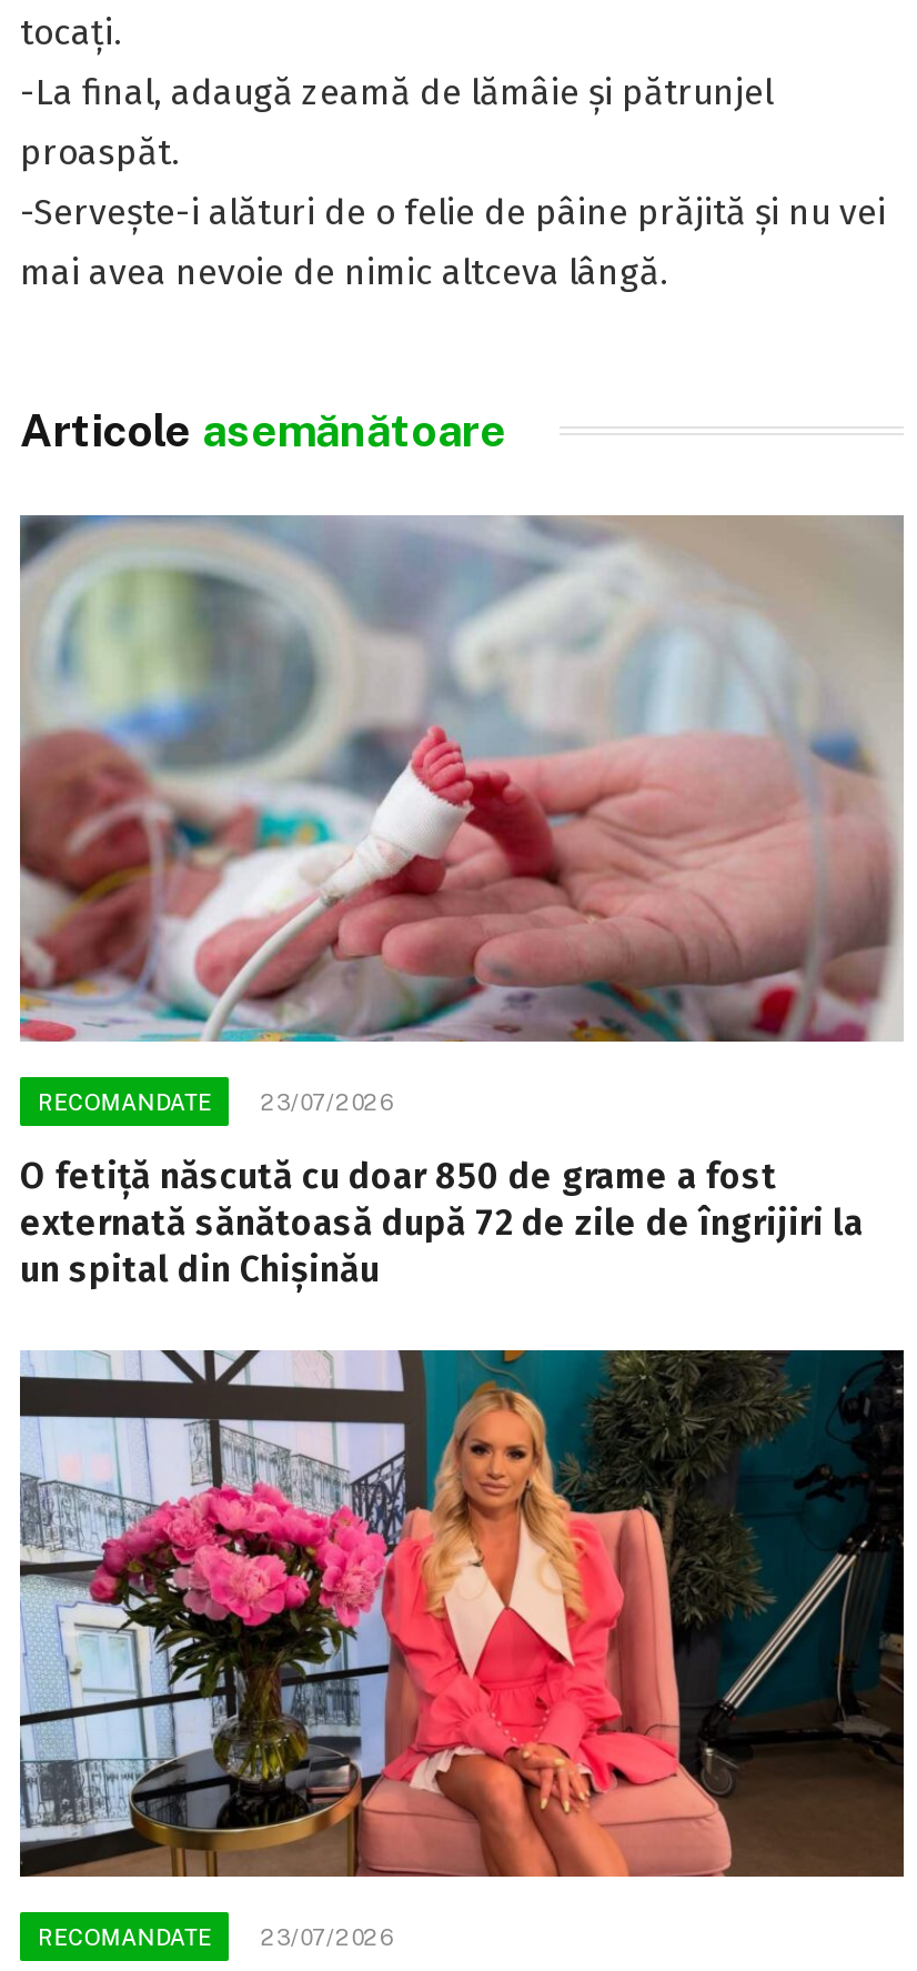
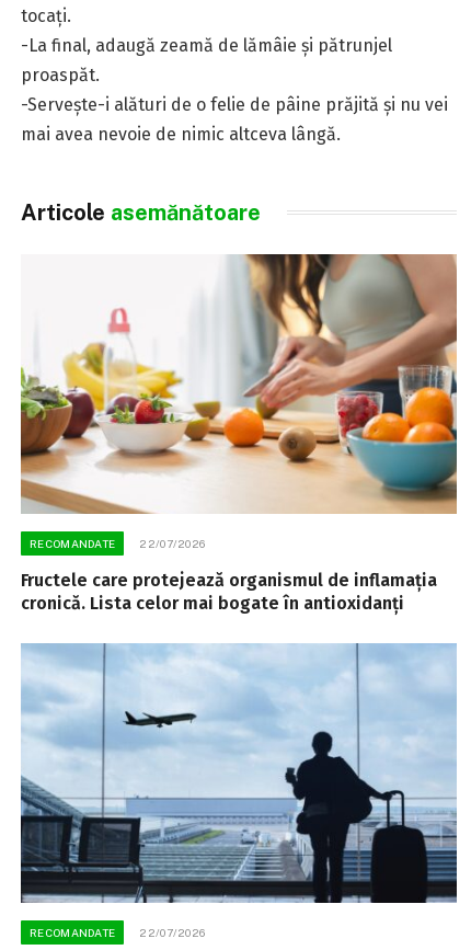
[18,513,904,1114] [image] | RECOMANDATE 23/07/2026 -> [20,254,457,550] [image] | RECOMANDATE 22/07/2026
[20,1154,864,1290] O fetiță născută cu doar 850 de grame a fost | externată sănătoasă după 72 de zile de îngrijiri la | un spital din Chișinău -> [21,570,437,613] Fructele care protejează organismul de inflamația | cronică. Lista celor mai bogate în antioxidanți
[18,1348,906,1949] [image] | RECOMANDATE 23/07/2026 -> [20,643,458,939] [image] | RECOMANDATE 22/07/2026

